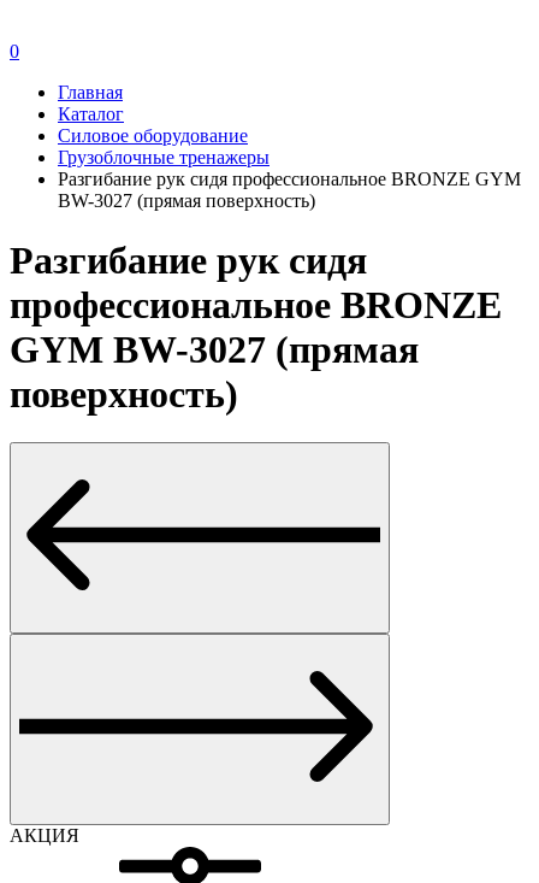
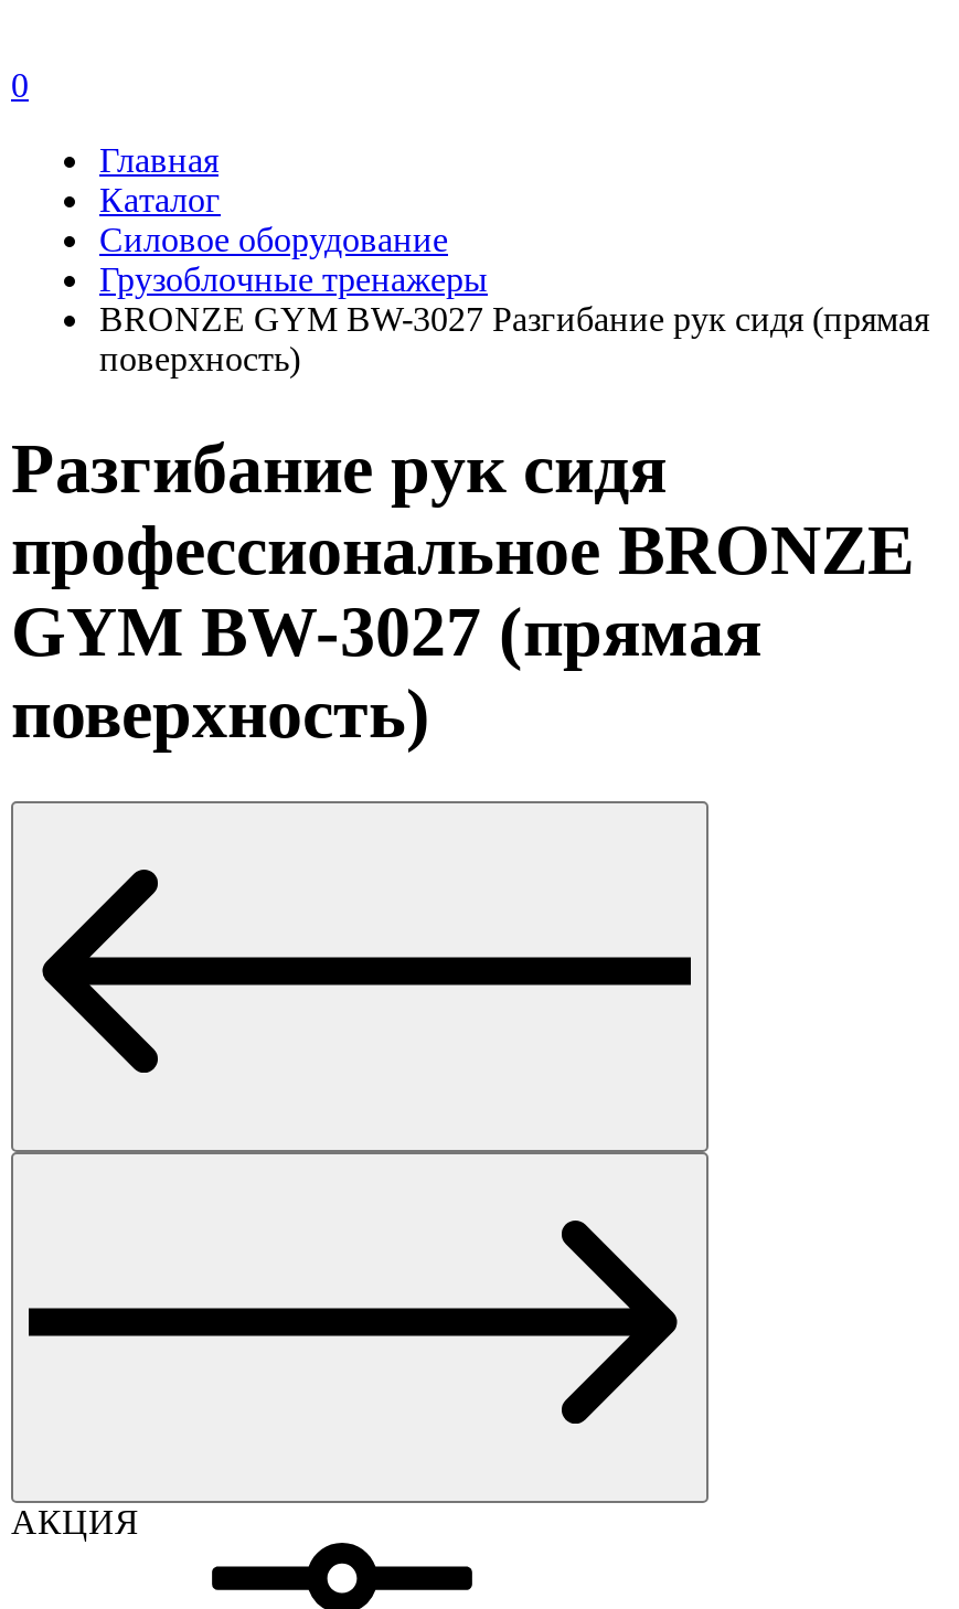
[58,169,521,211] Разгибание рук сидя профессиональное BRONZE GYM | BW-3027 (прямая поверхность) -> [99,300,929,378] BRONZE GYM BW-3027 Разгибание рук сидя (прямая | поверхность)

